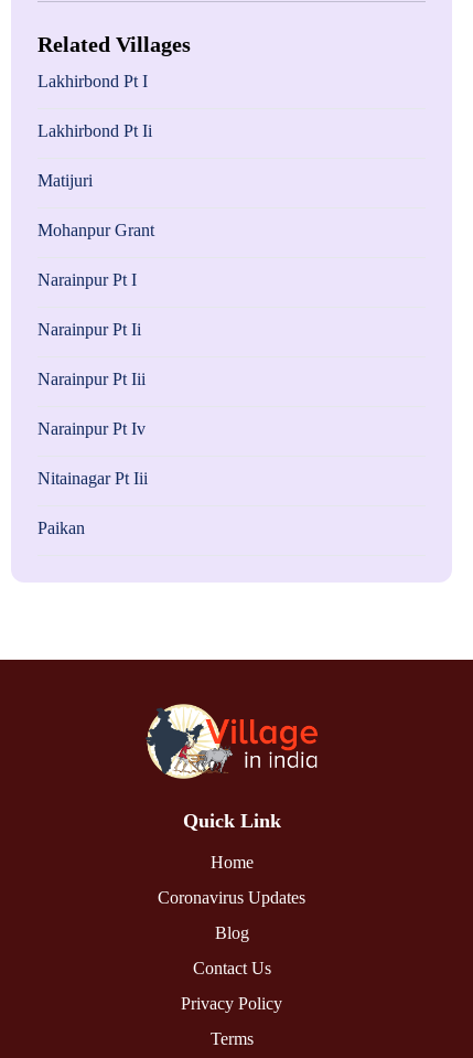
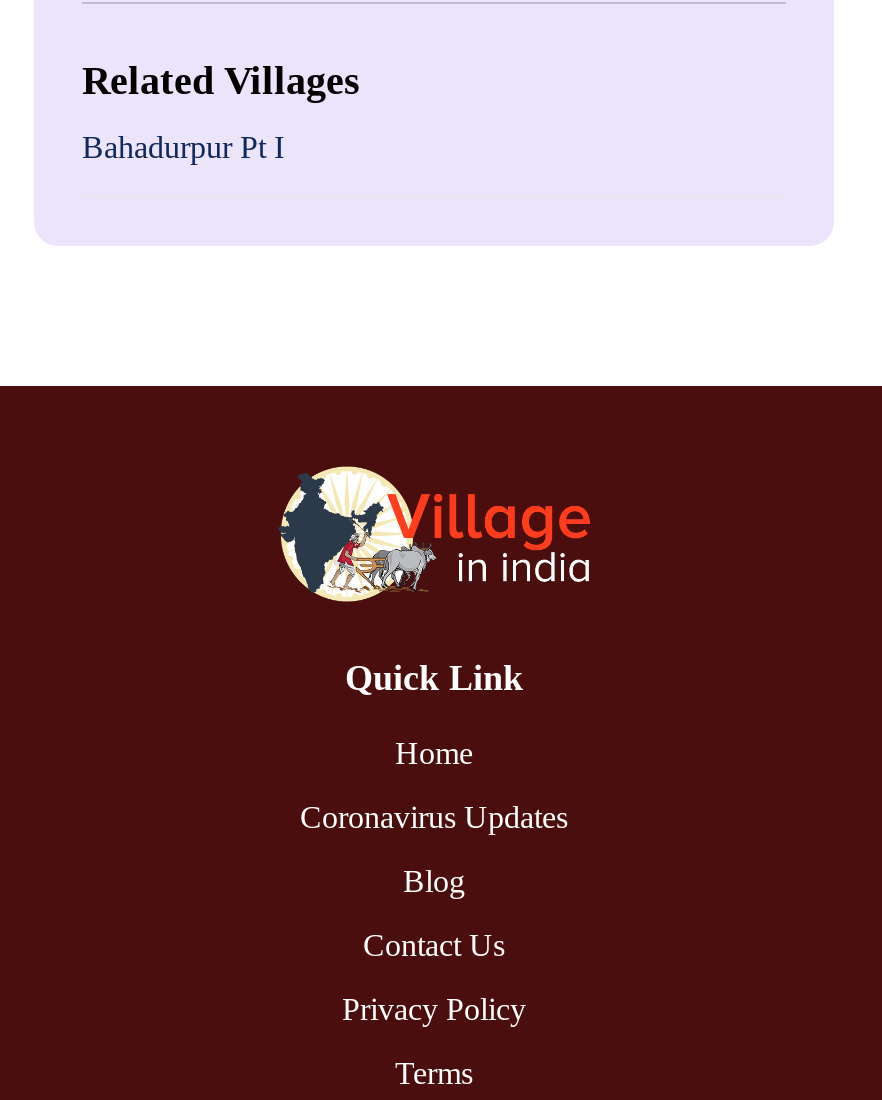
[37,72,154,537] Lakhirbond Pt I | Lakhirbond Pt Ii | Matijuri | Mohanpur Grant | Narainpur Pt I | Narainpur Pt Ii | Narainpur Pt Iii | Narainpur Pt Iv | Nitainagar Pt Iii | Paikan -> [82,130,284,164] Bahadurpur Pt I

